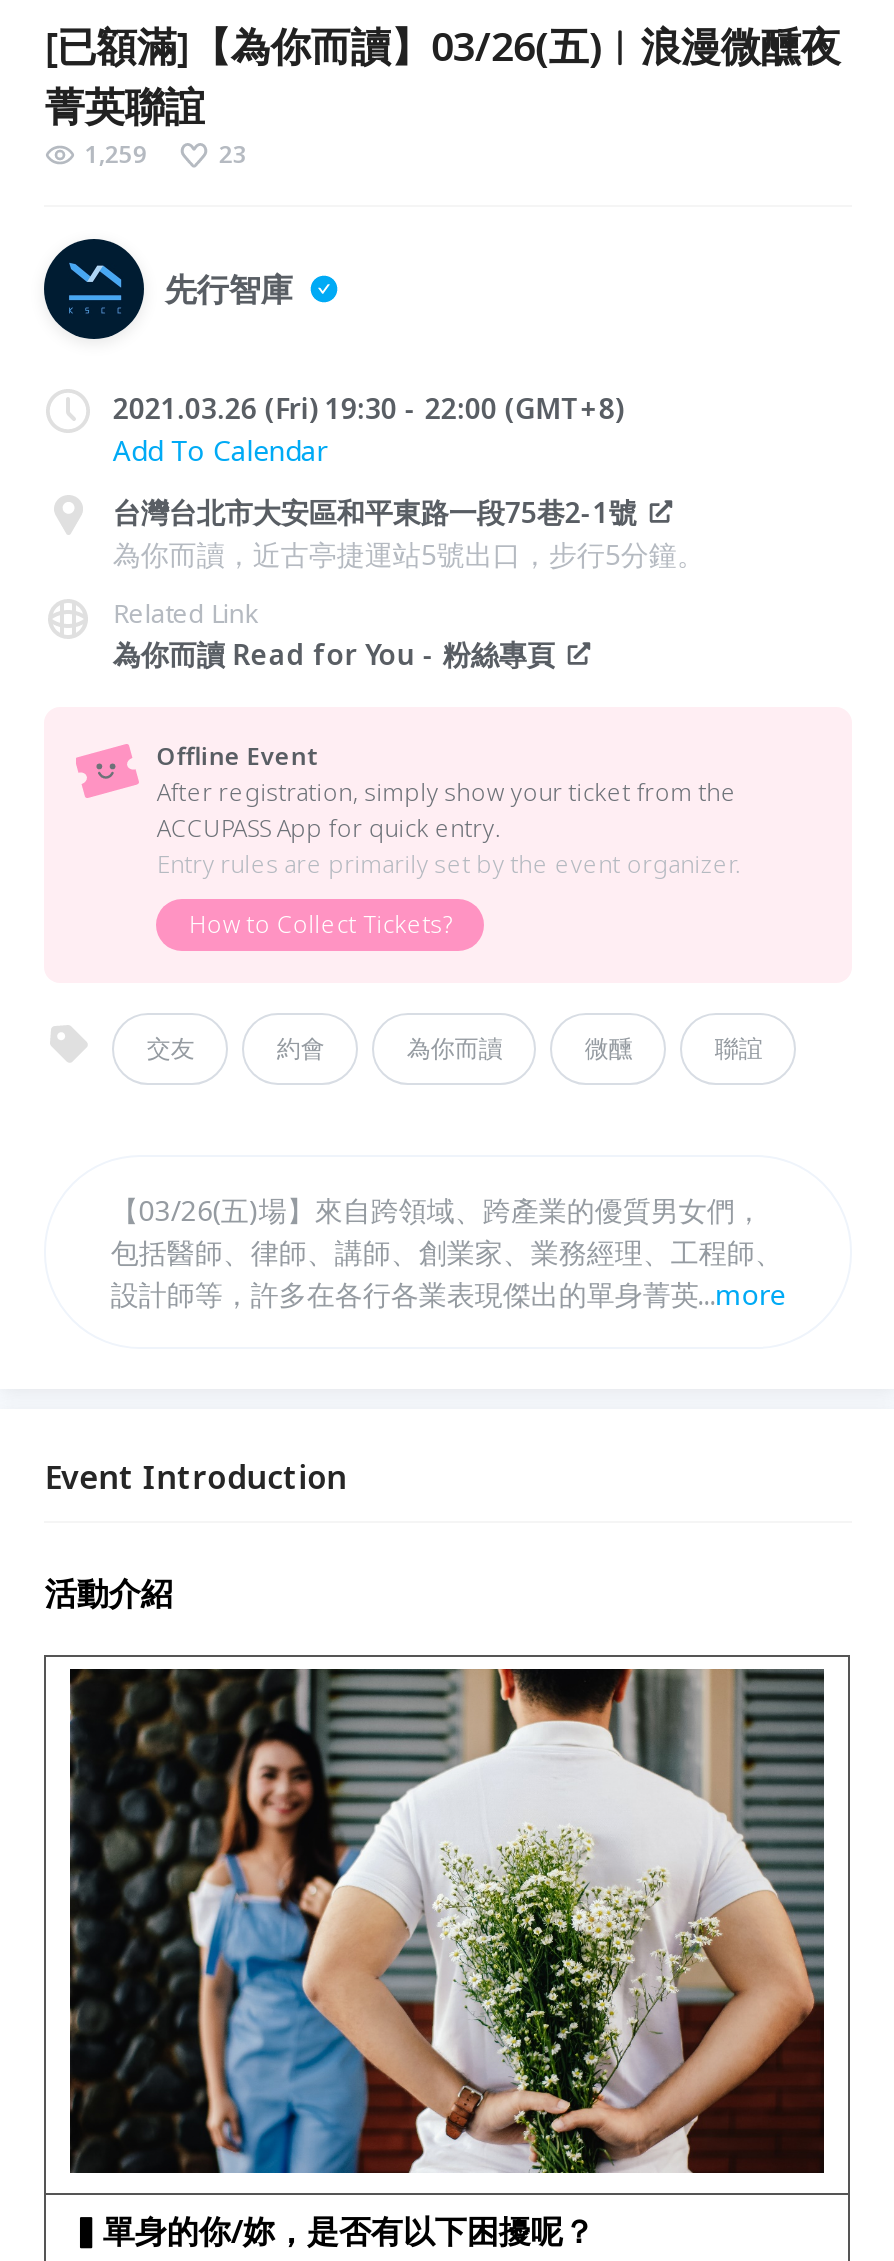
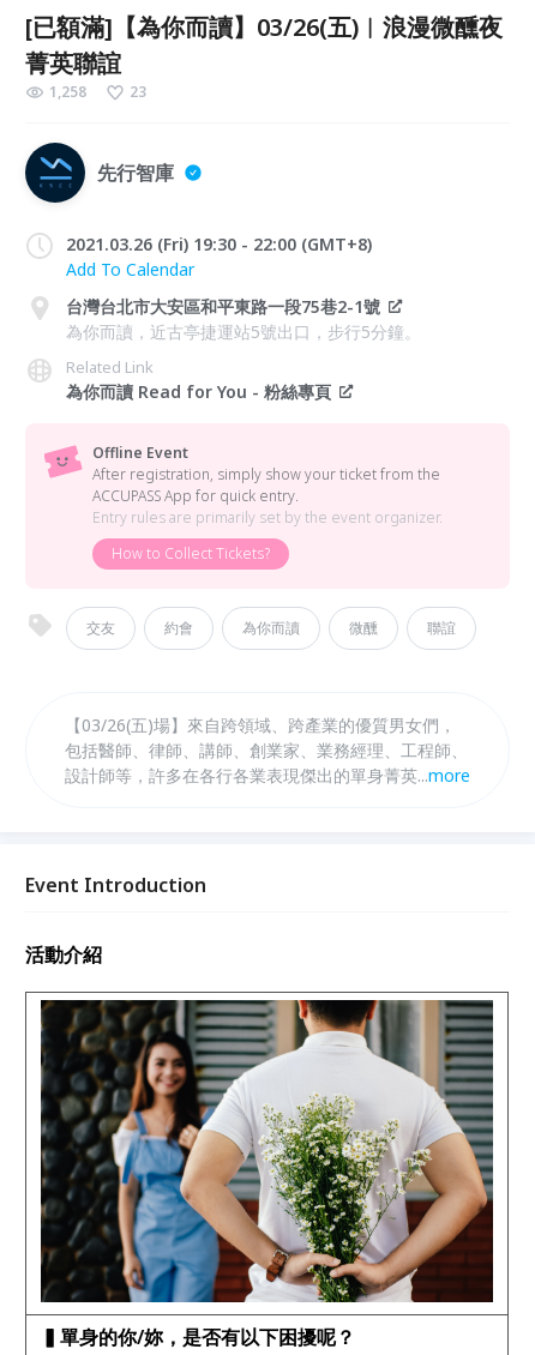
[85,137,147,171] 1,259 -> [50,81,87,102] 1,258

